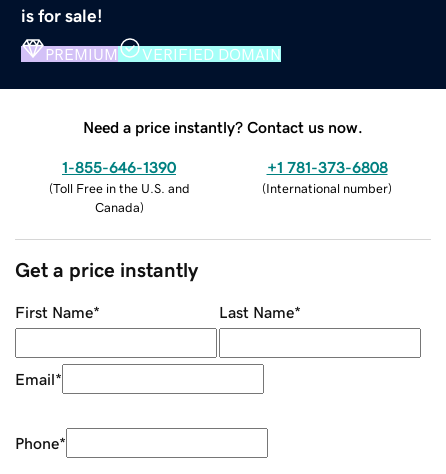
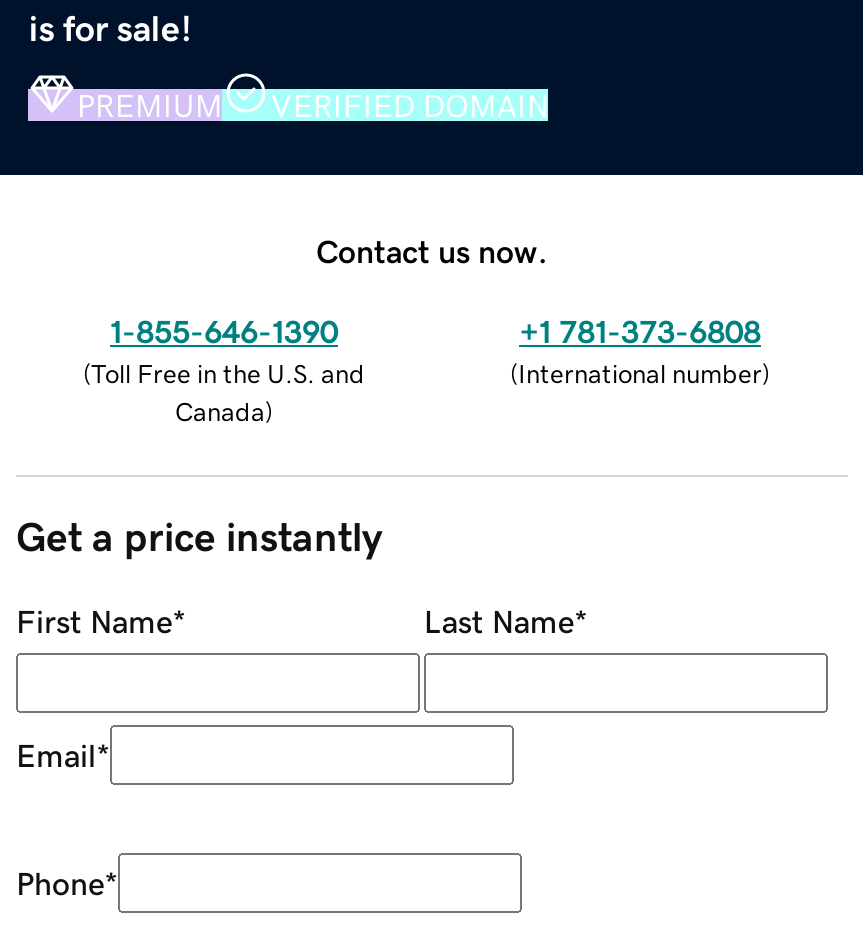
[83,119,363,135] Need a price instantly? Contact us now. -> [316,234,548,266] Contact us now.

